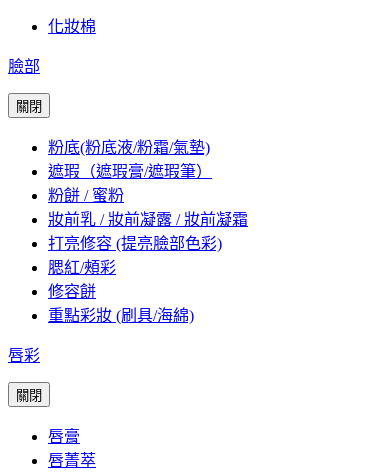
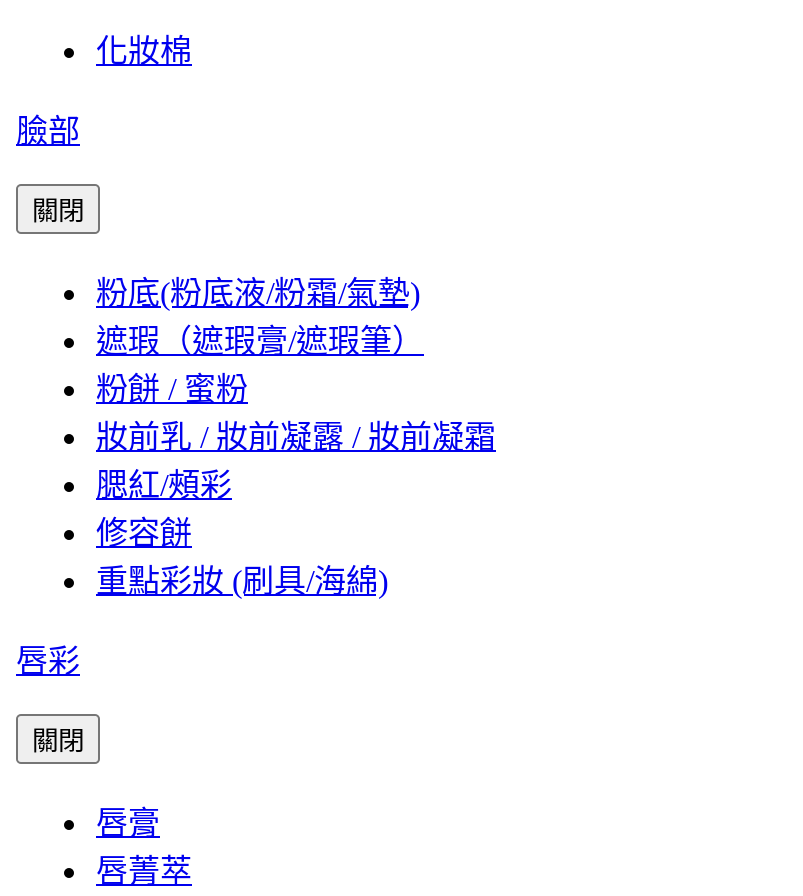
[48,235,222,252] 打亮修容 (提亮臉部色彩) -> none

